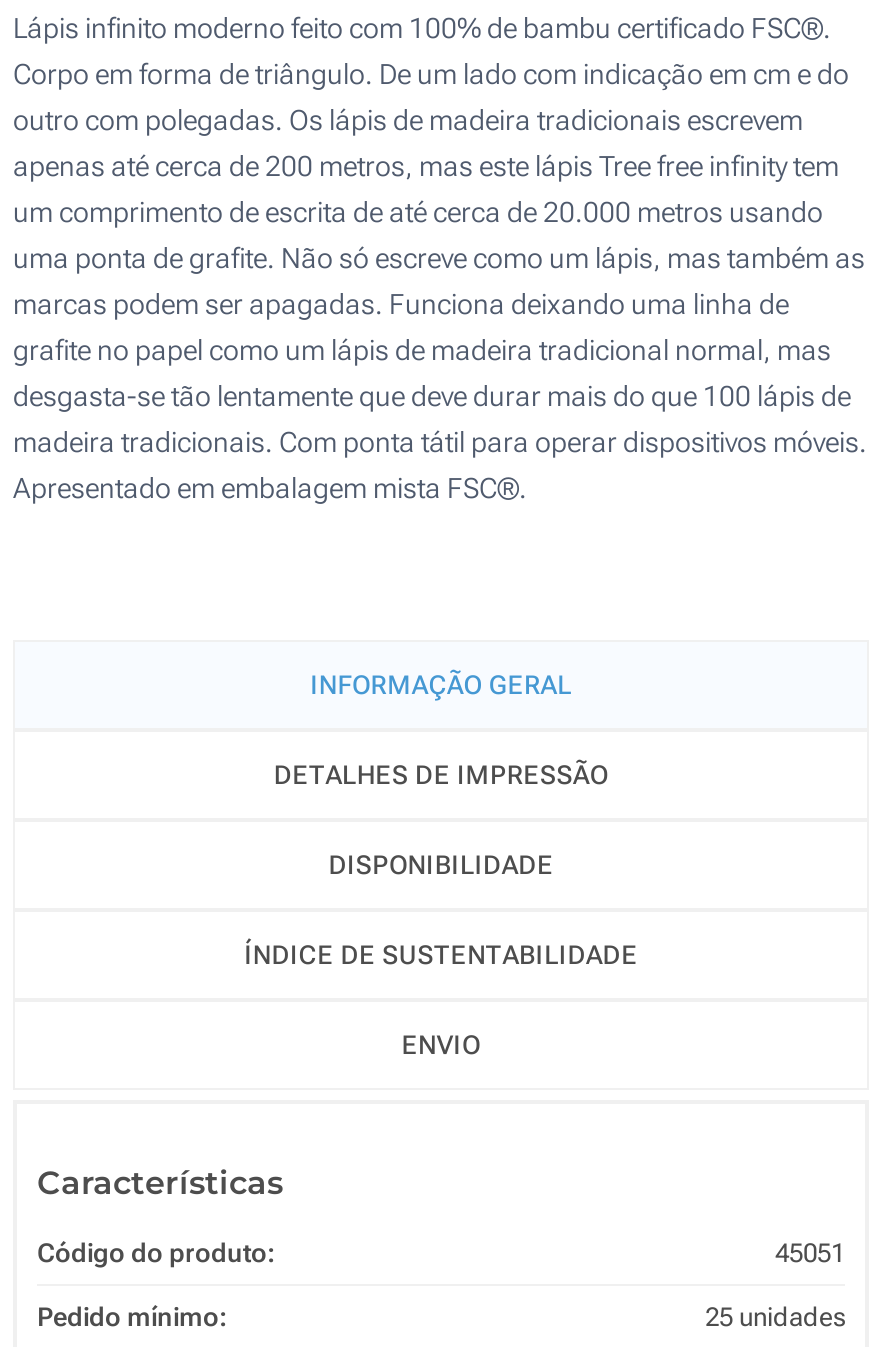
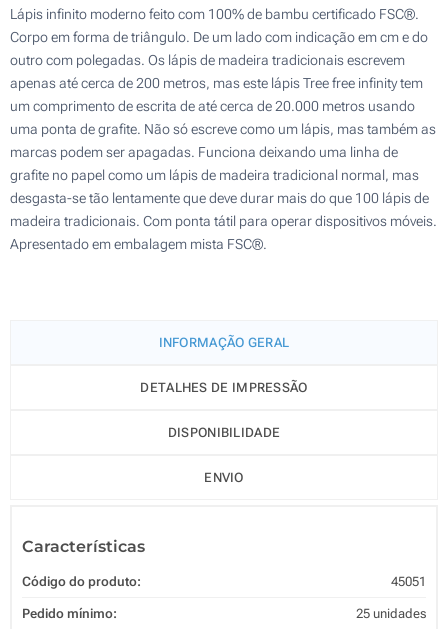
[244,940,638,970] ÍNDICE DE SUSTENTABILIDADE -> none

